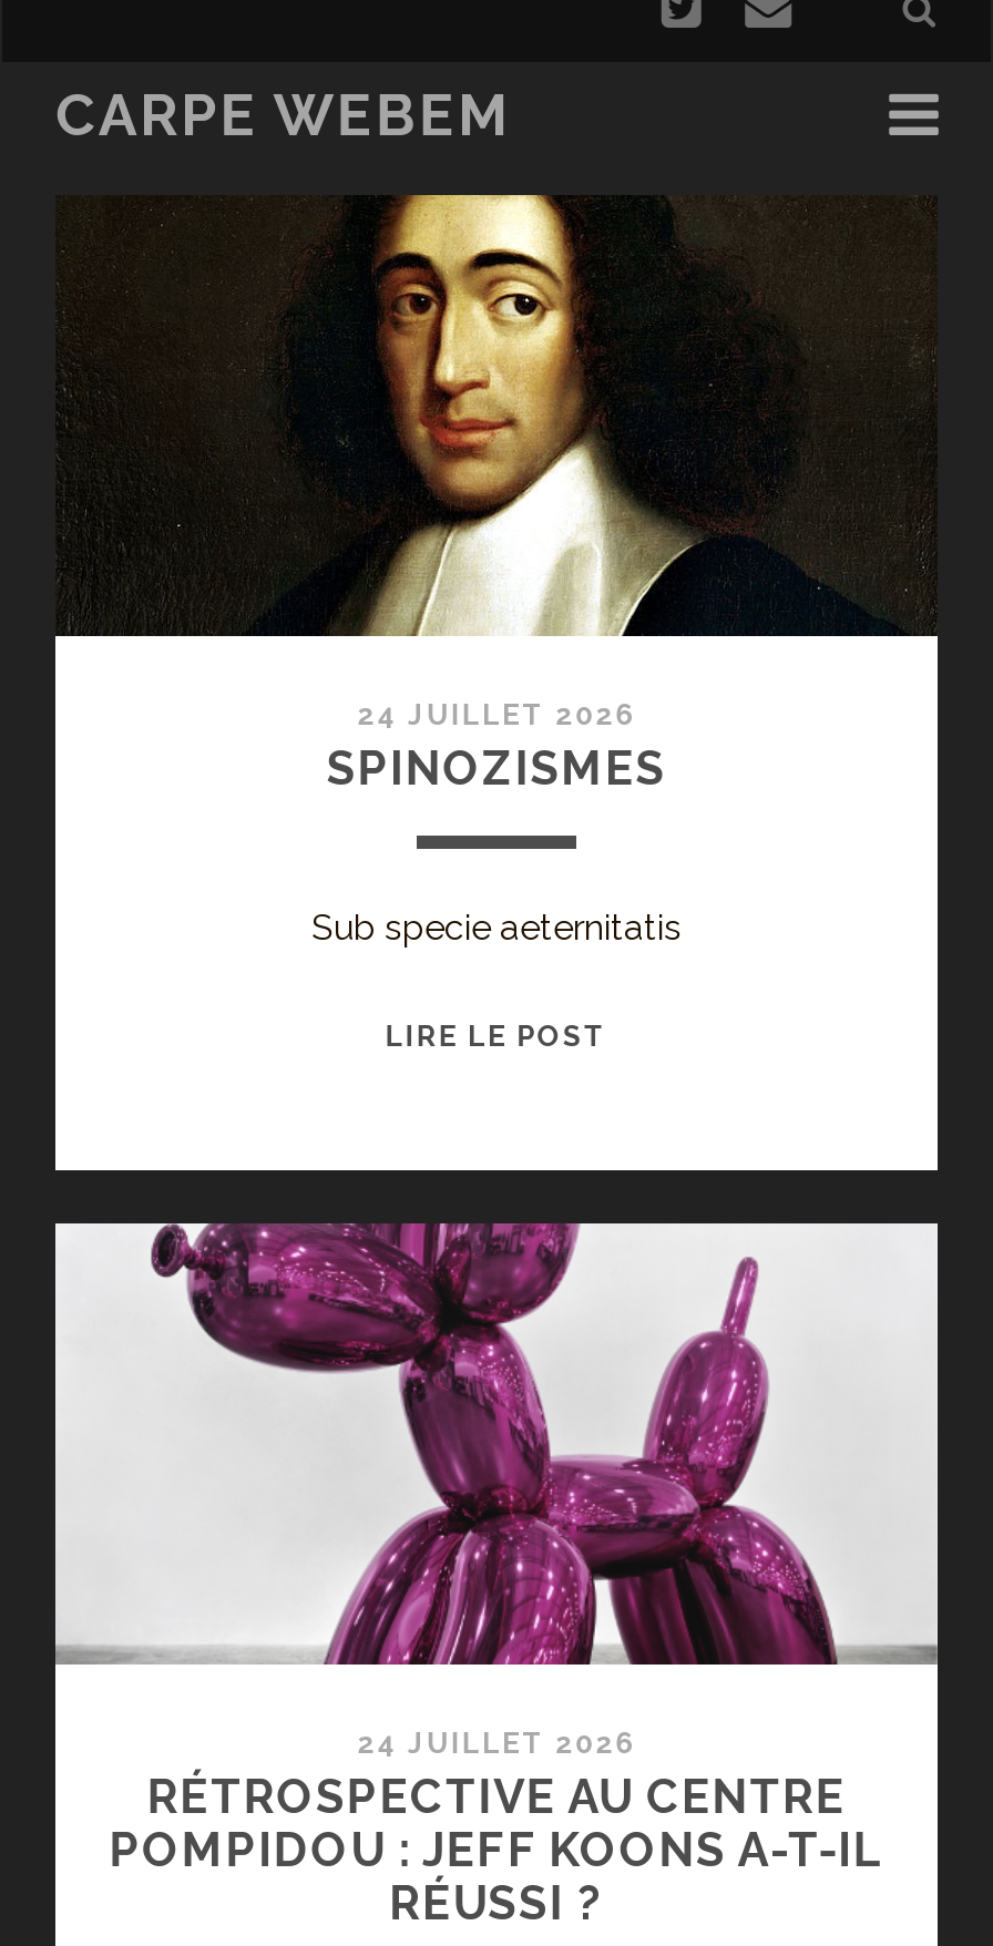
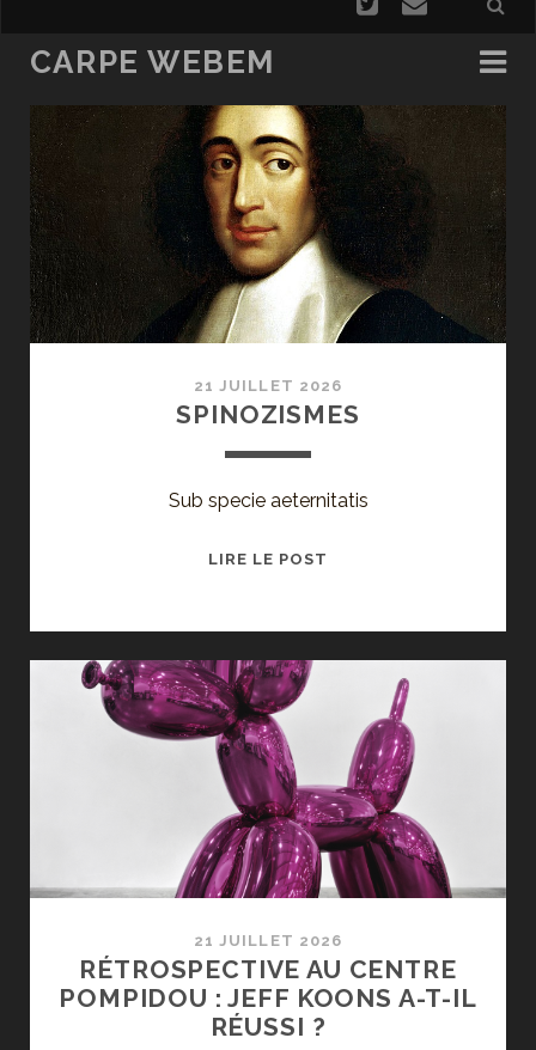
[357,698,636,732] 24 JUILLET 2026 -> [194,377,342,395] 21 JUILLET 2026
[357,1727,636,1760] 24 JUILLET 2026 -> [194,932,342,950] 21 JUILLET 2026

